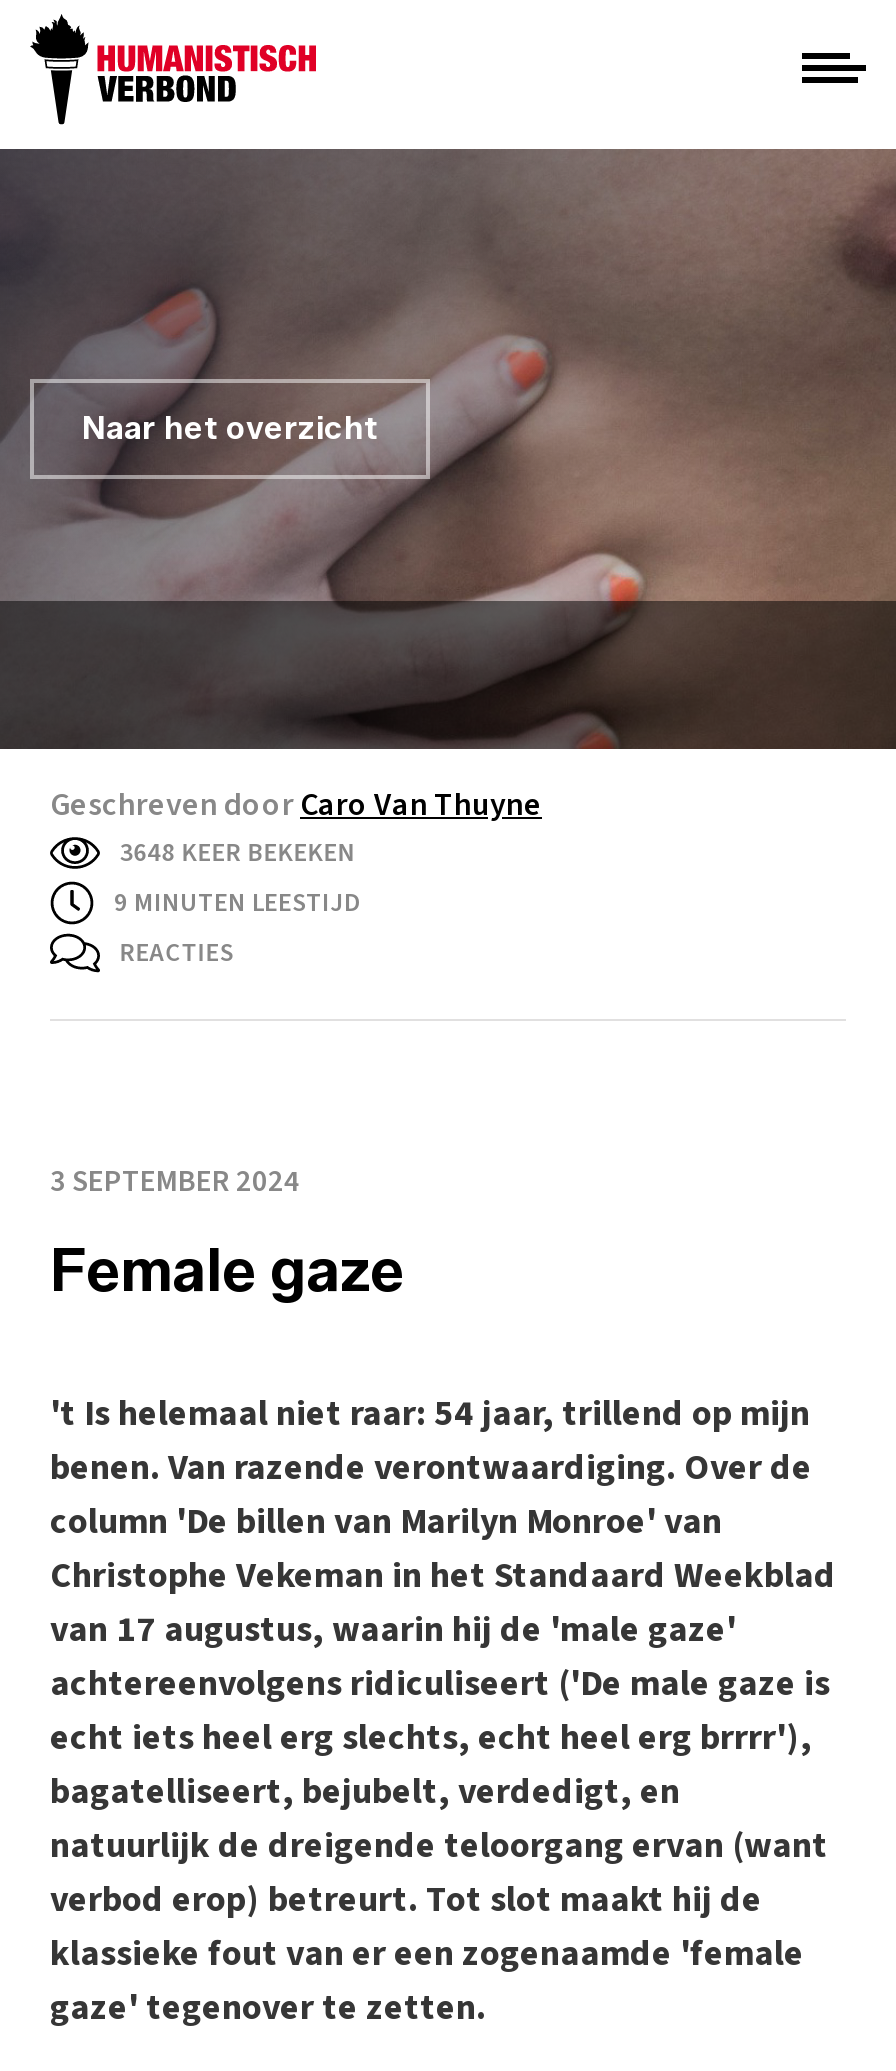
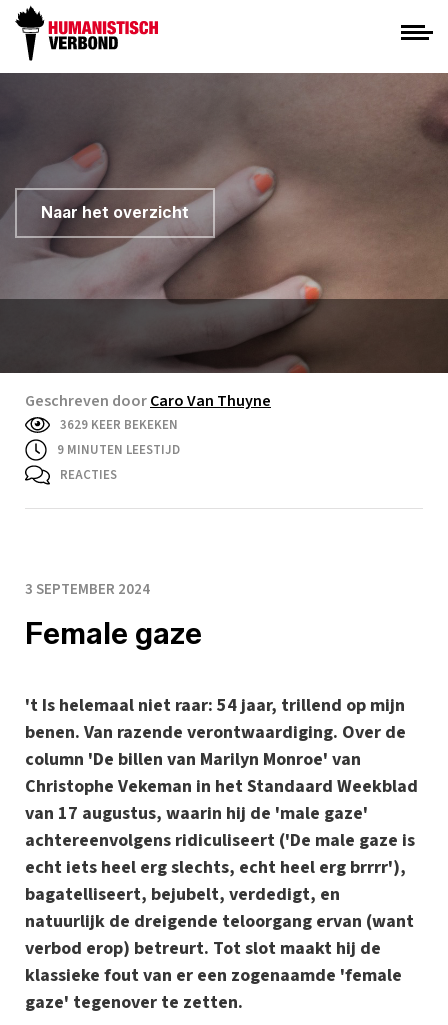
[120,835,356,871] 3648 KEER BEKEKEN -> [60,416,178,434] 3629 KEER BEKEKEN

